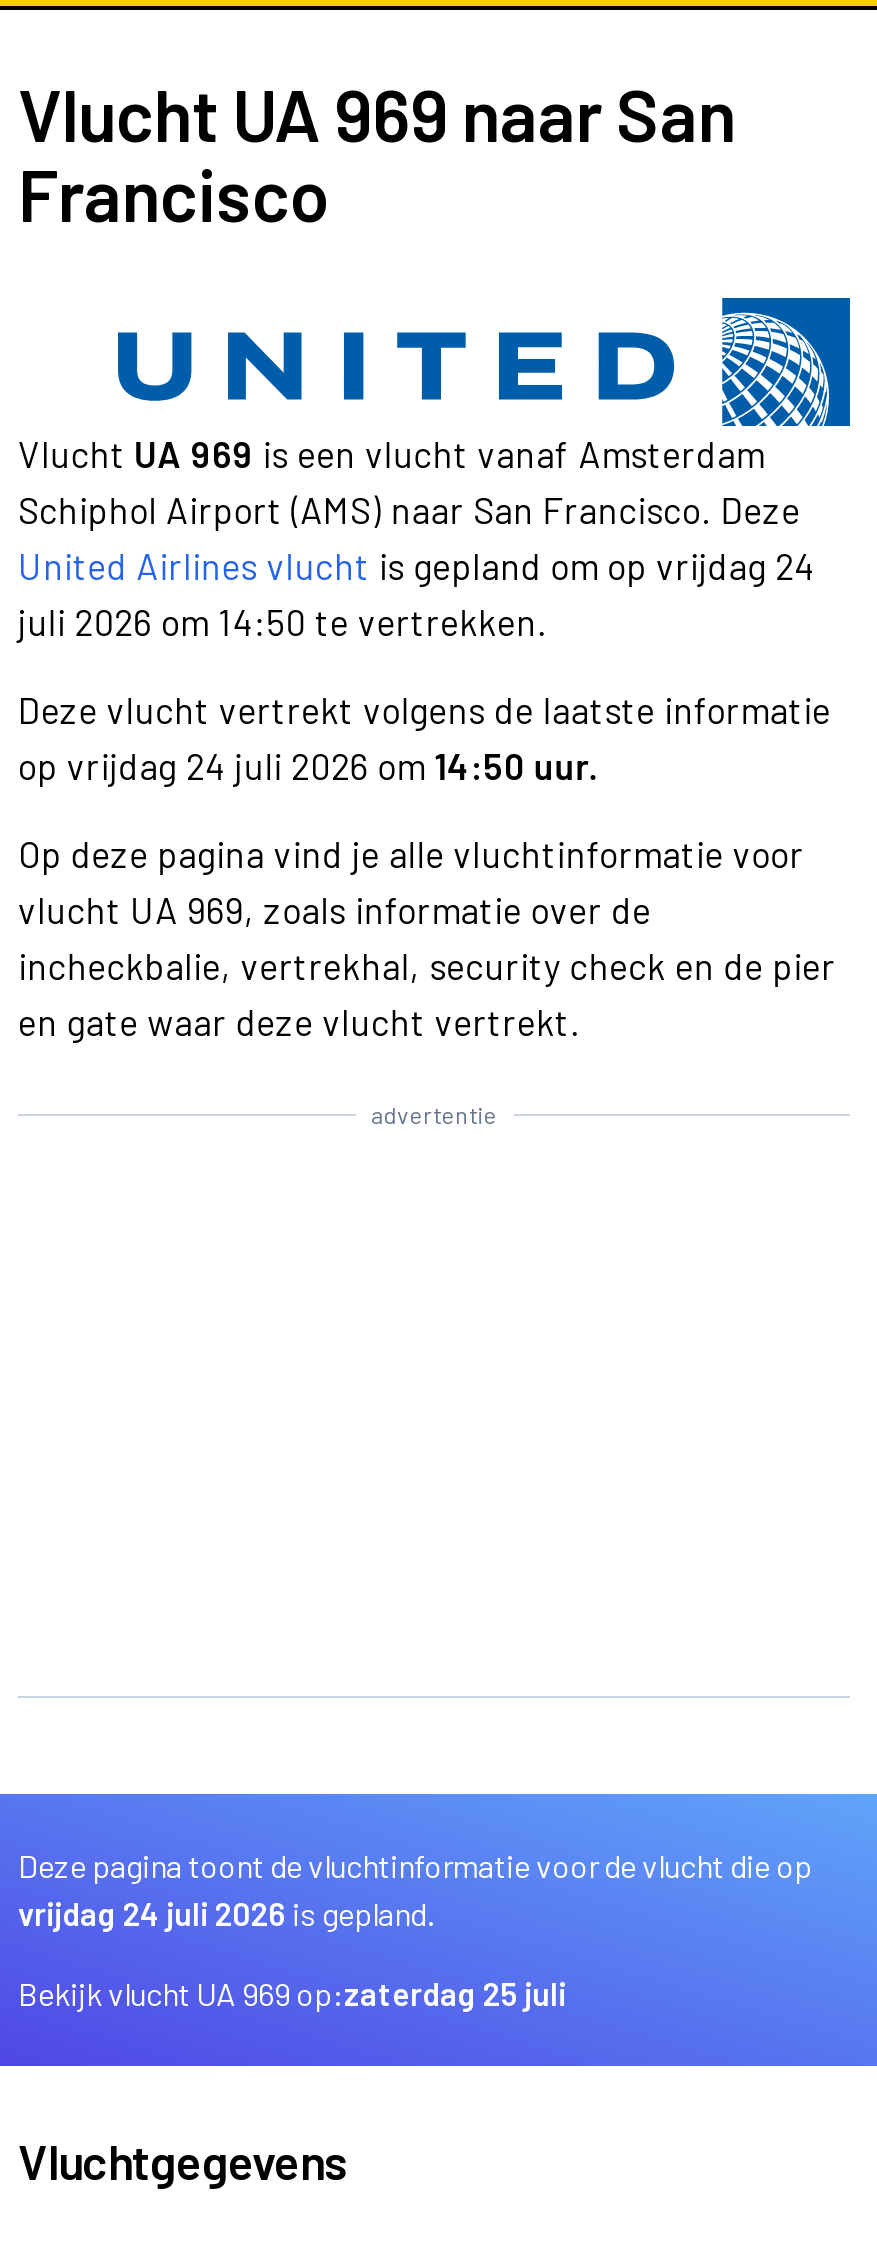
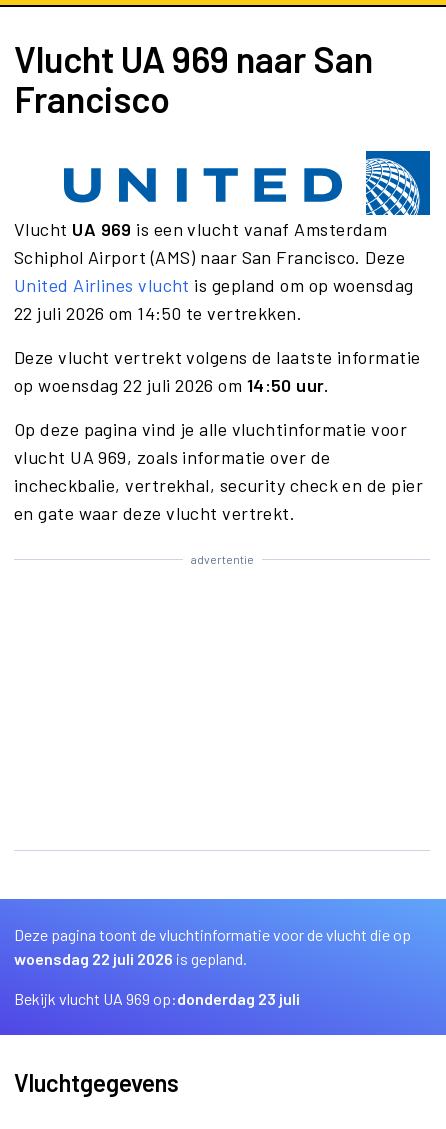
[18,544,815,644] United Airlines vlucht is gepland om op vrijdag 24 | juli 2026 om 14:50 te vertrekken. -> [14,274,414,324] United Airlines vlucht is gepland om op woensdag | 22 juli 2026 om 14:50 te vertrekken.
[18,744,597,788] op vrijdag 24 juli 2026 om 14:50 uur. -> [14,374,328,396] op woensdag 22 juli 2026 om 14:50 uur.
[18,1894,434,1932] vrijdag 24 juli 2026 is gepland. -> [14,949,247,968] woensdag 22 juli 2026 is gepland.
[18,1974,566,2012] Bekijk vlucht UA 969 op:zaterdag 25 juli -> [14,989,300,1008] Bekijk vlucht UA 969 op:donderdag 23 juli

